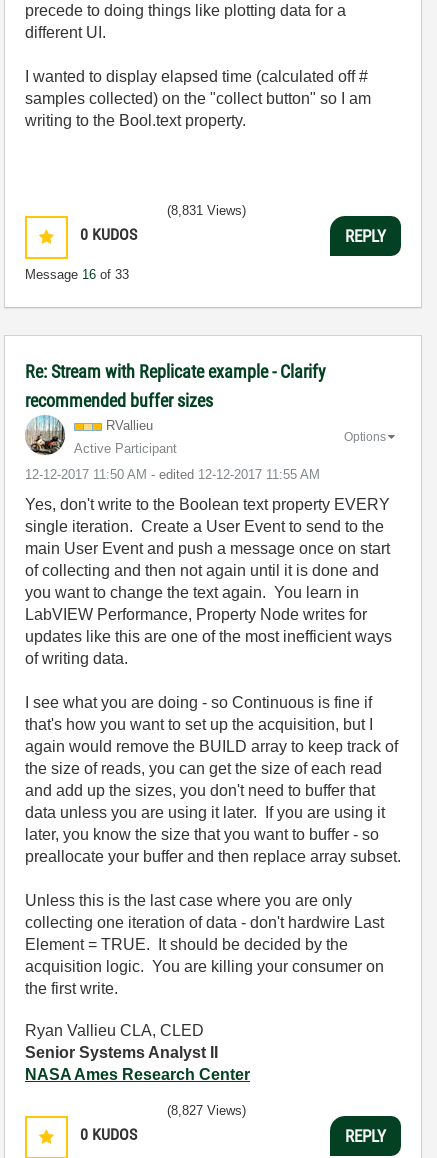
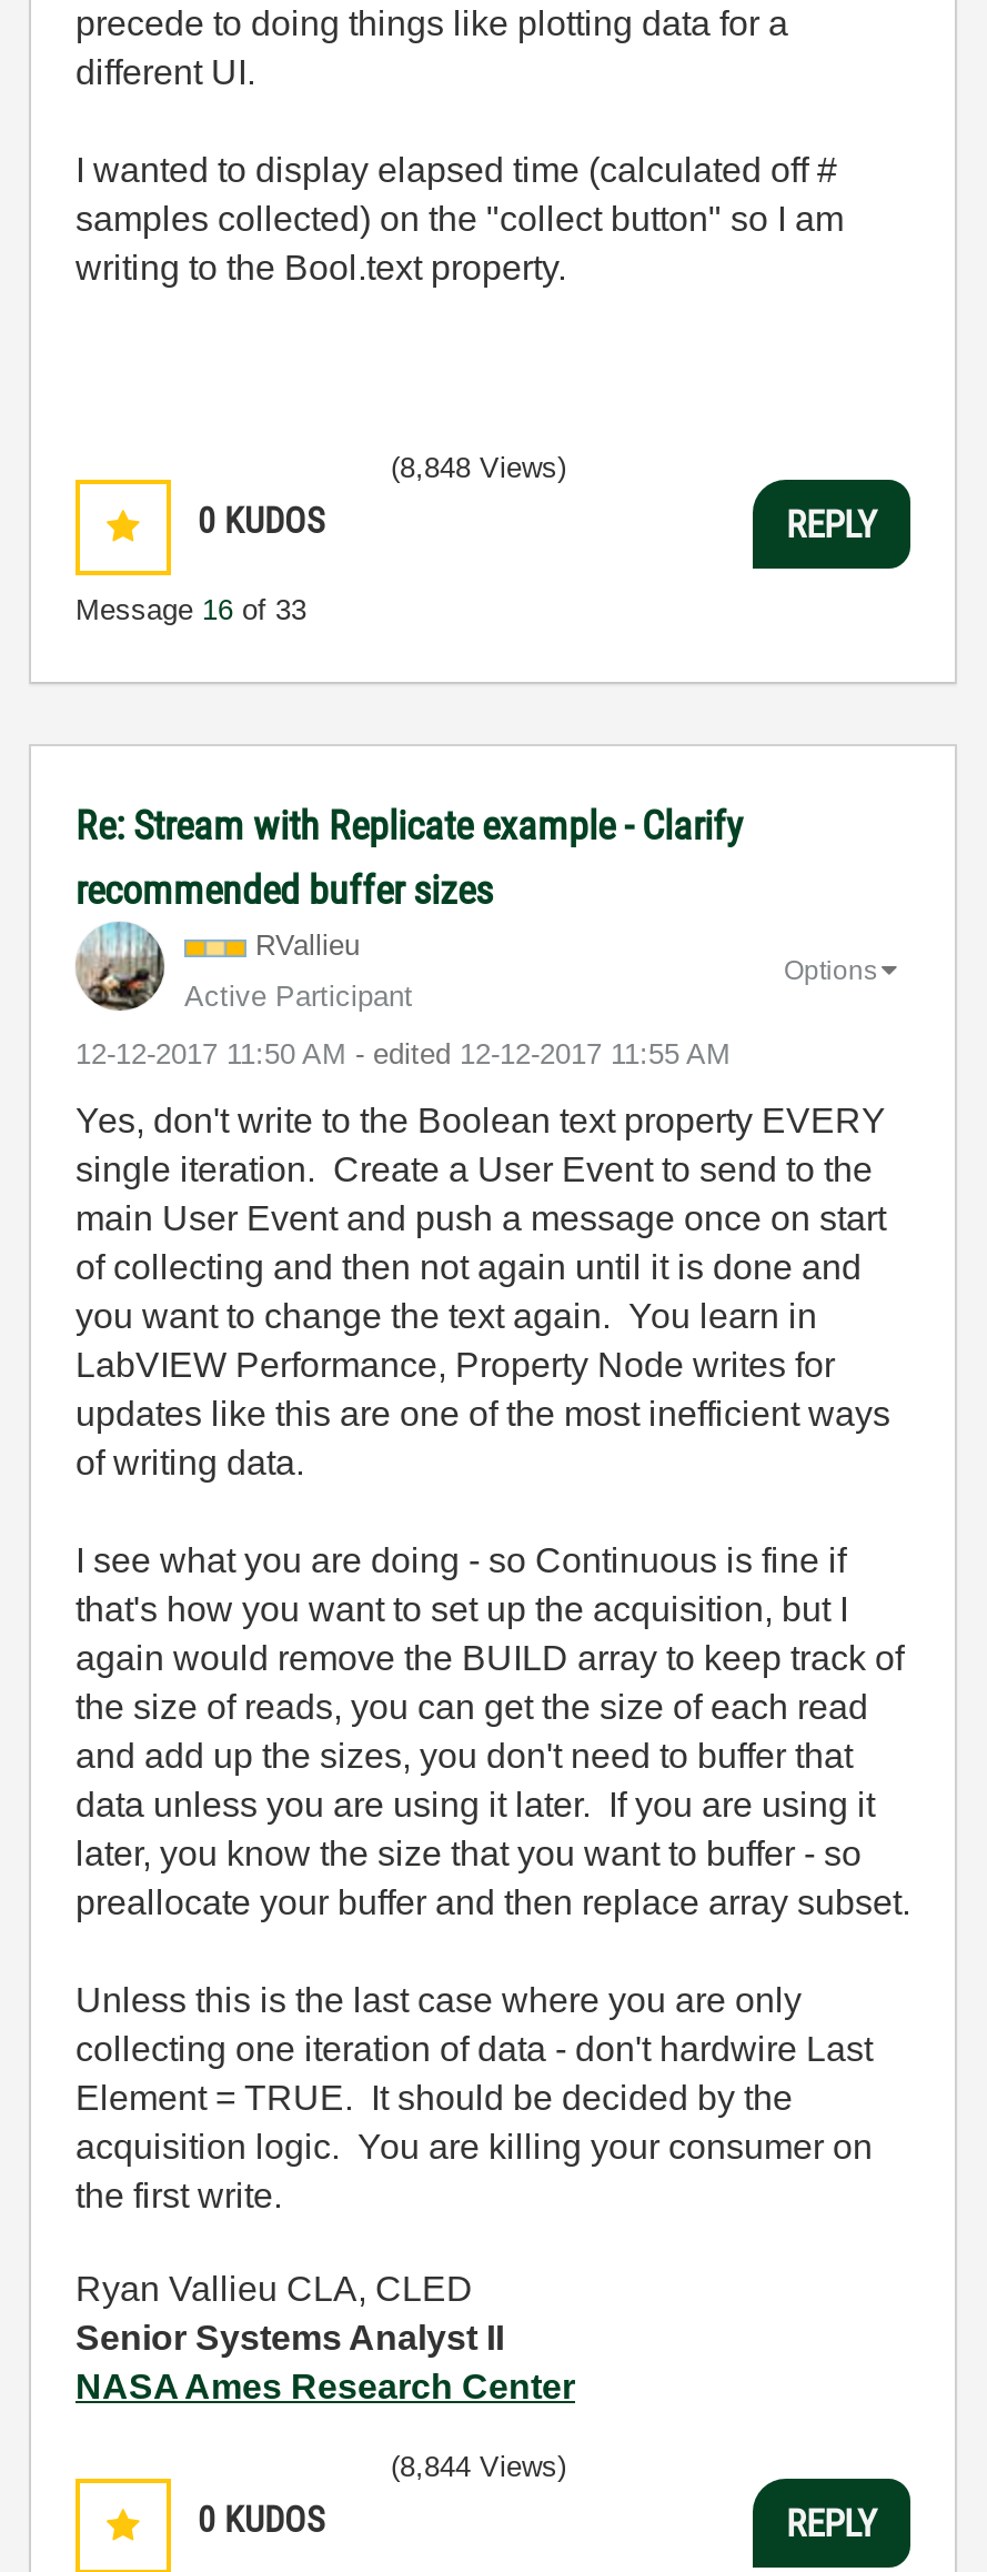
[167,203,246,218] (8,831 Views) -> [391,451,566,485] (8,848 Views)
[167,1103,246,1118] (8,827 Views) -> [391,2450,566,2484] (8,844 Views)

